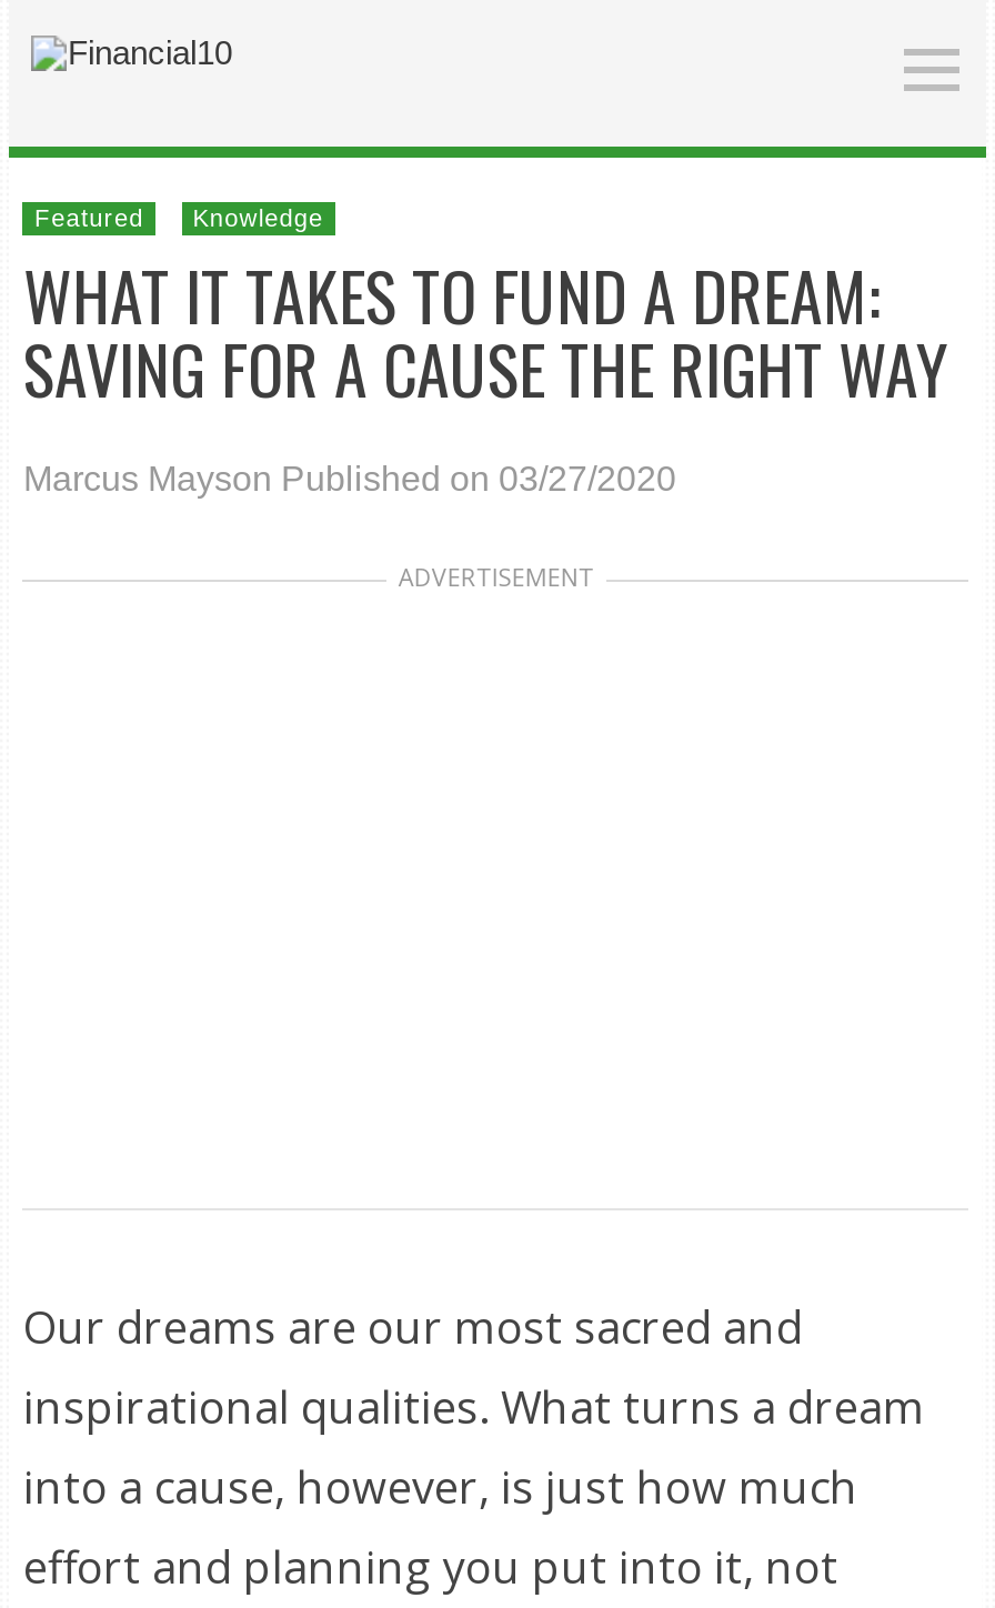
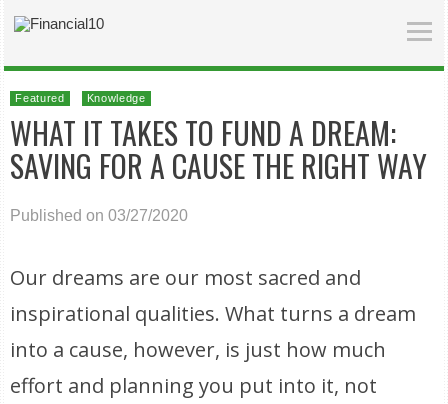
[23,460,676,593] Marcus Mayson Published on 03/27/2020 | ADVERTISEMENT -> [10,207,188,224] Published on 03/27/2020

